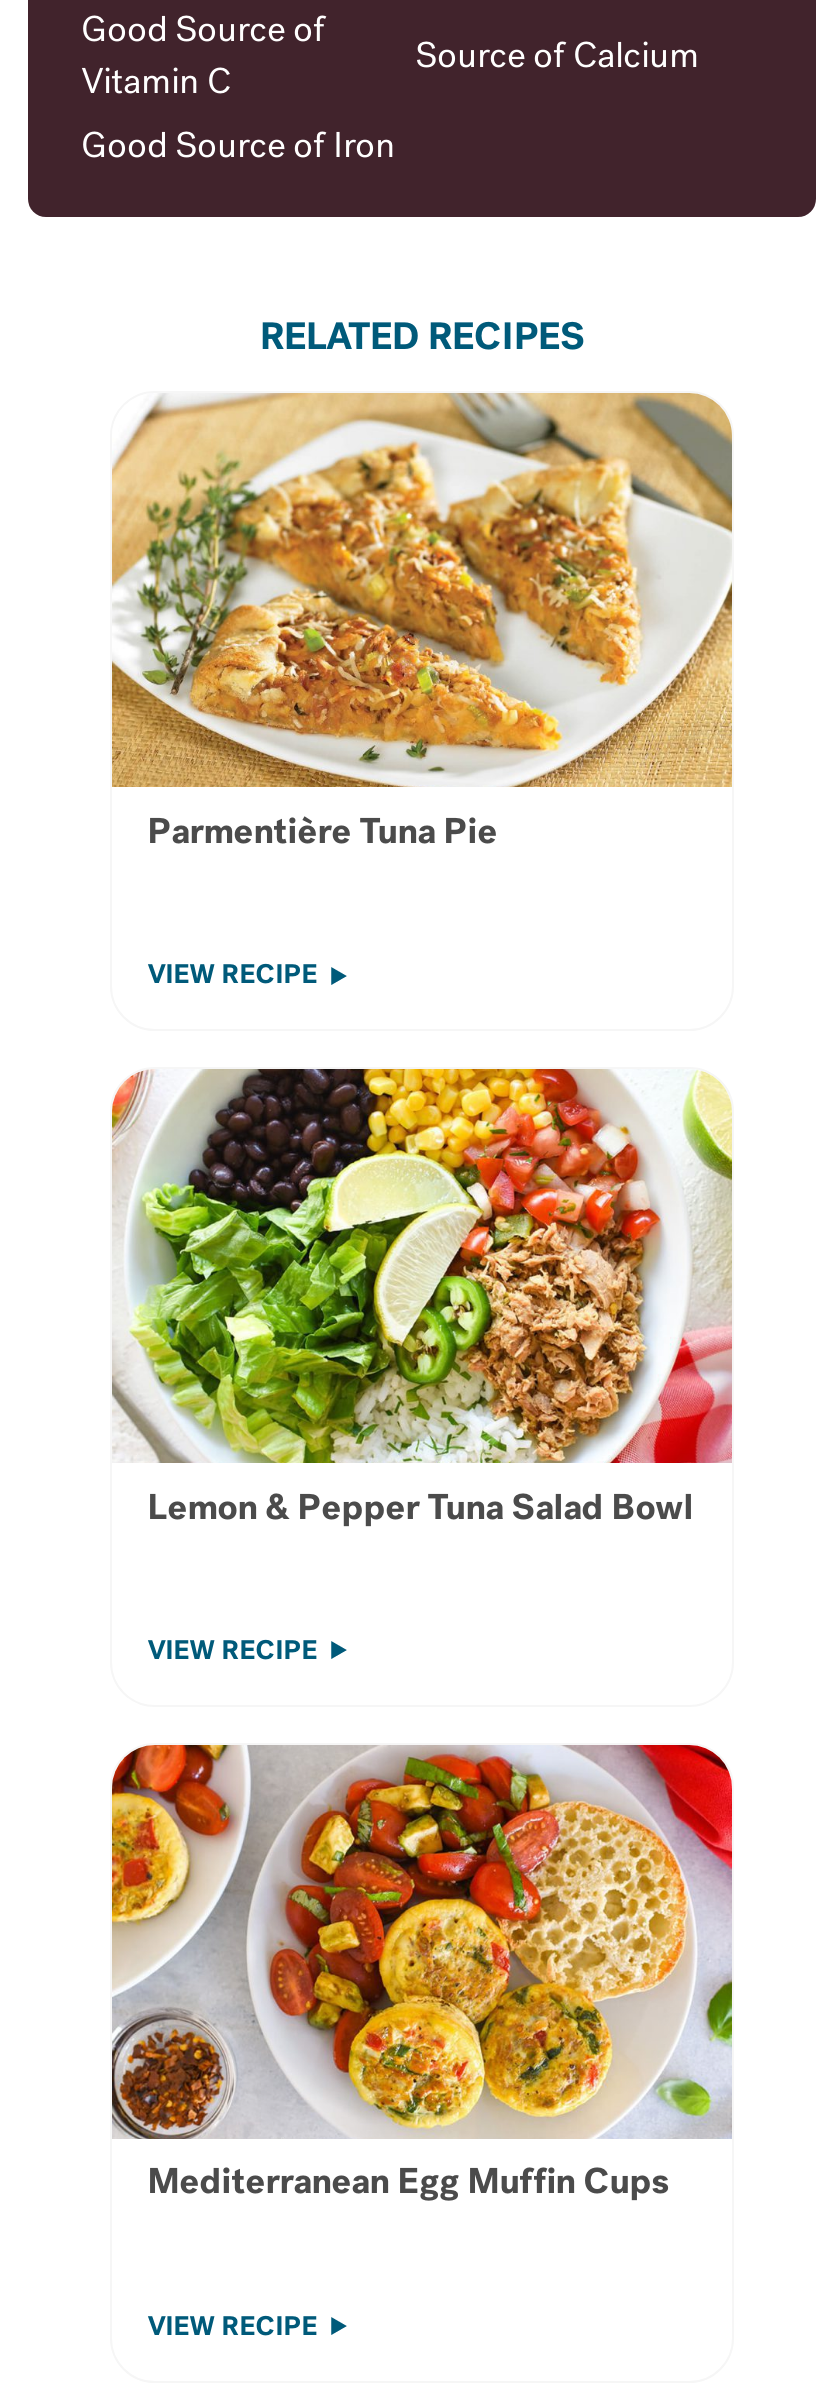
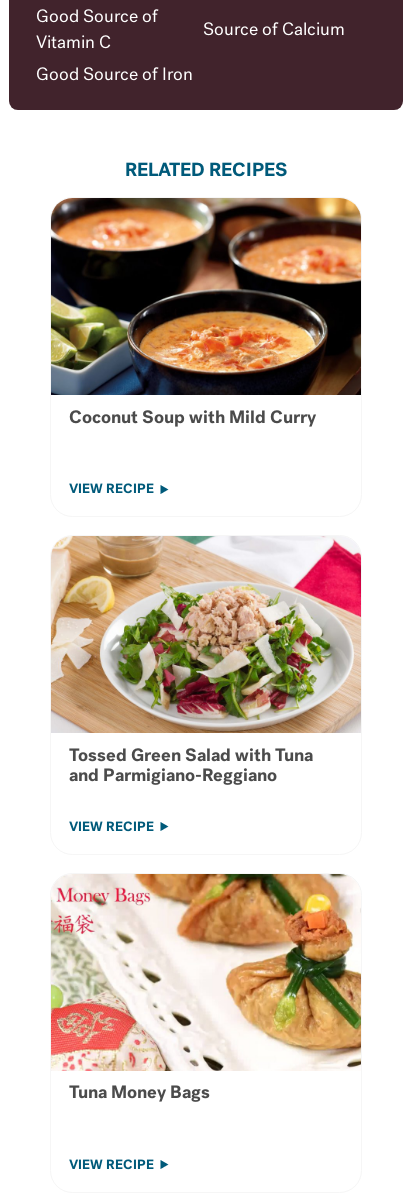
[110,391,734,851] [image] | Parmentière Tuna Pie -> [50,197,362,427] [image] | Coconut Soup with Mild Curry
[110,1067,734,1526] [image] | Lemon & Pepper Tuna Salad Bowl -> [50,535,362,784] [image] | Tossed Green Salad with Tuna | and Parmigiano-Reggiano
[110,1743,734,2202] [image] | Mediterranean Egg Muffin Cups -> [50,873,362,1102] [image] | Tuna Money Bags

